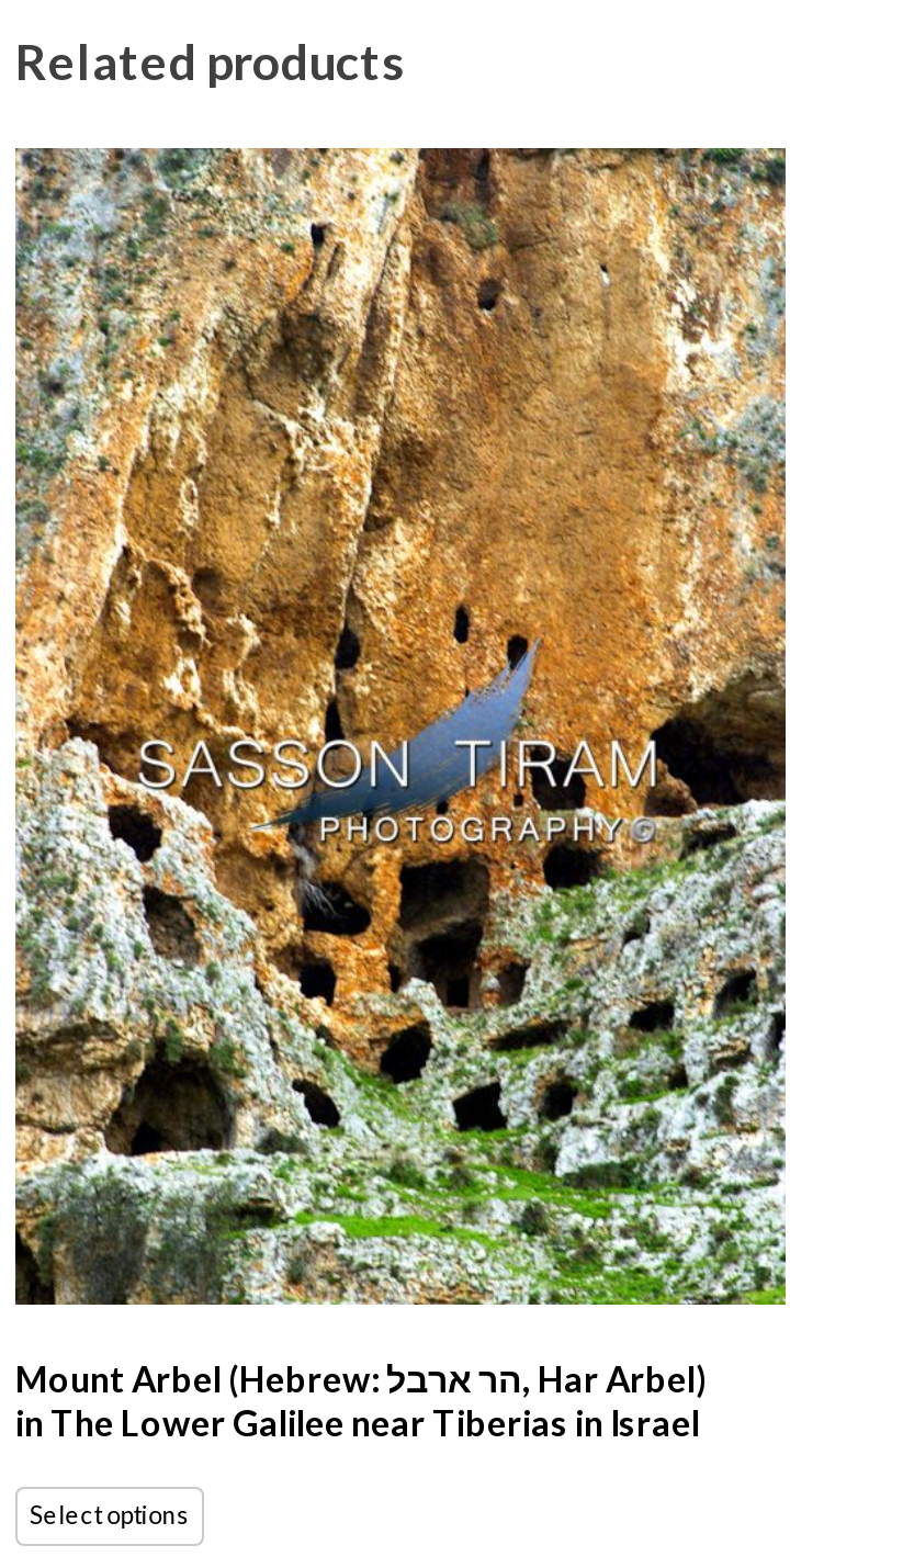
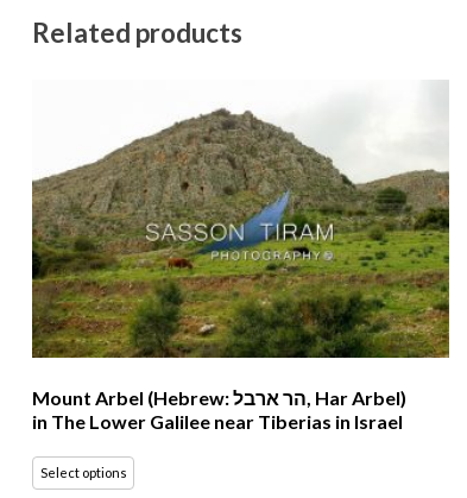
[13,146,788,1307] [image] -> [31,80,450,359] [image]

